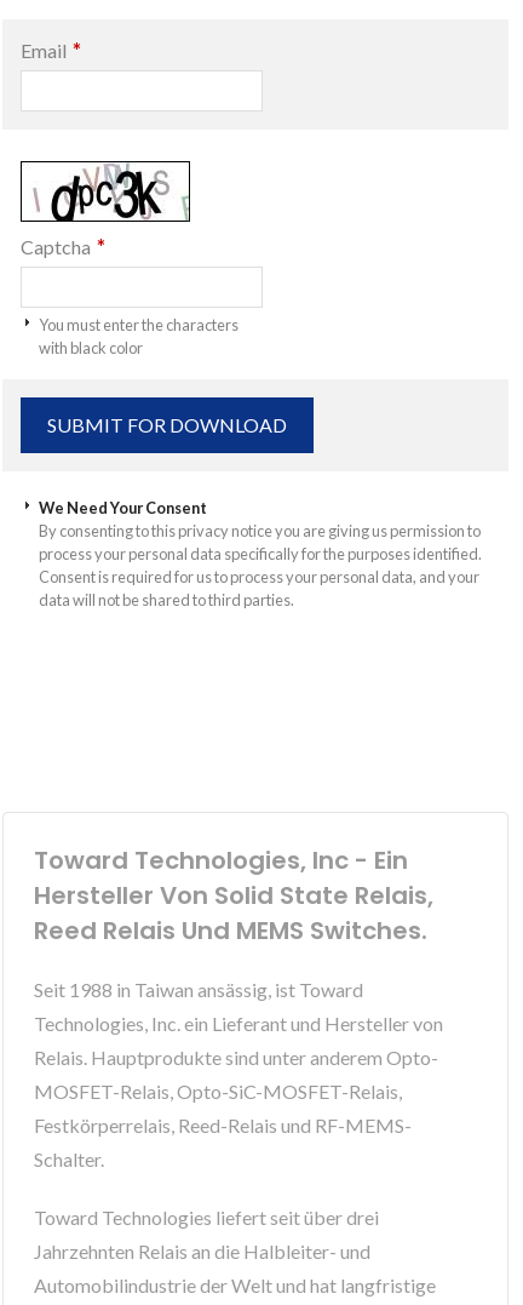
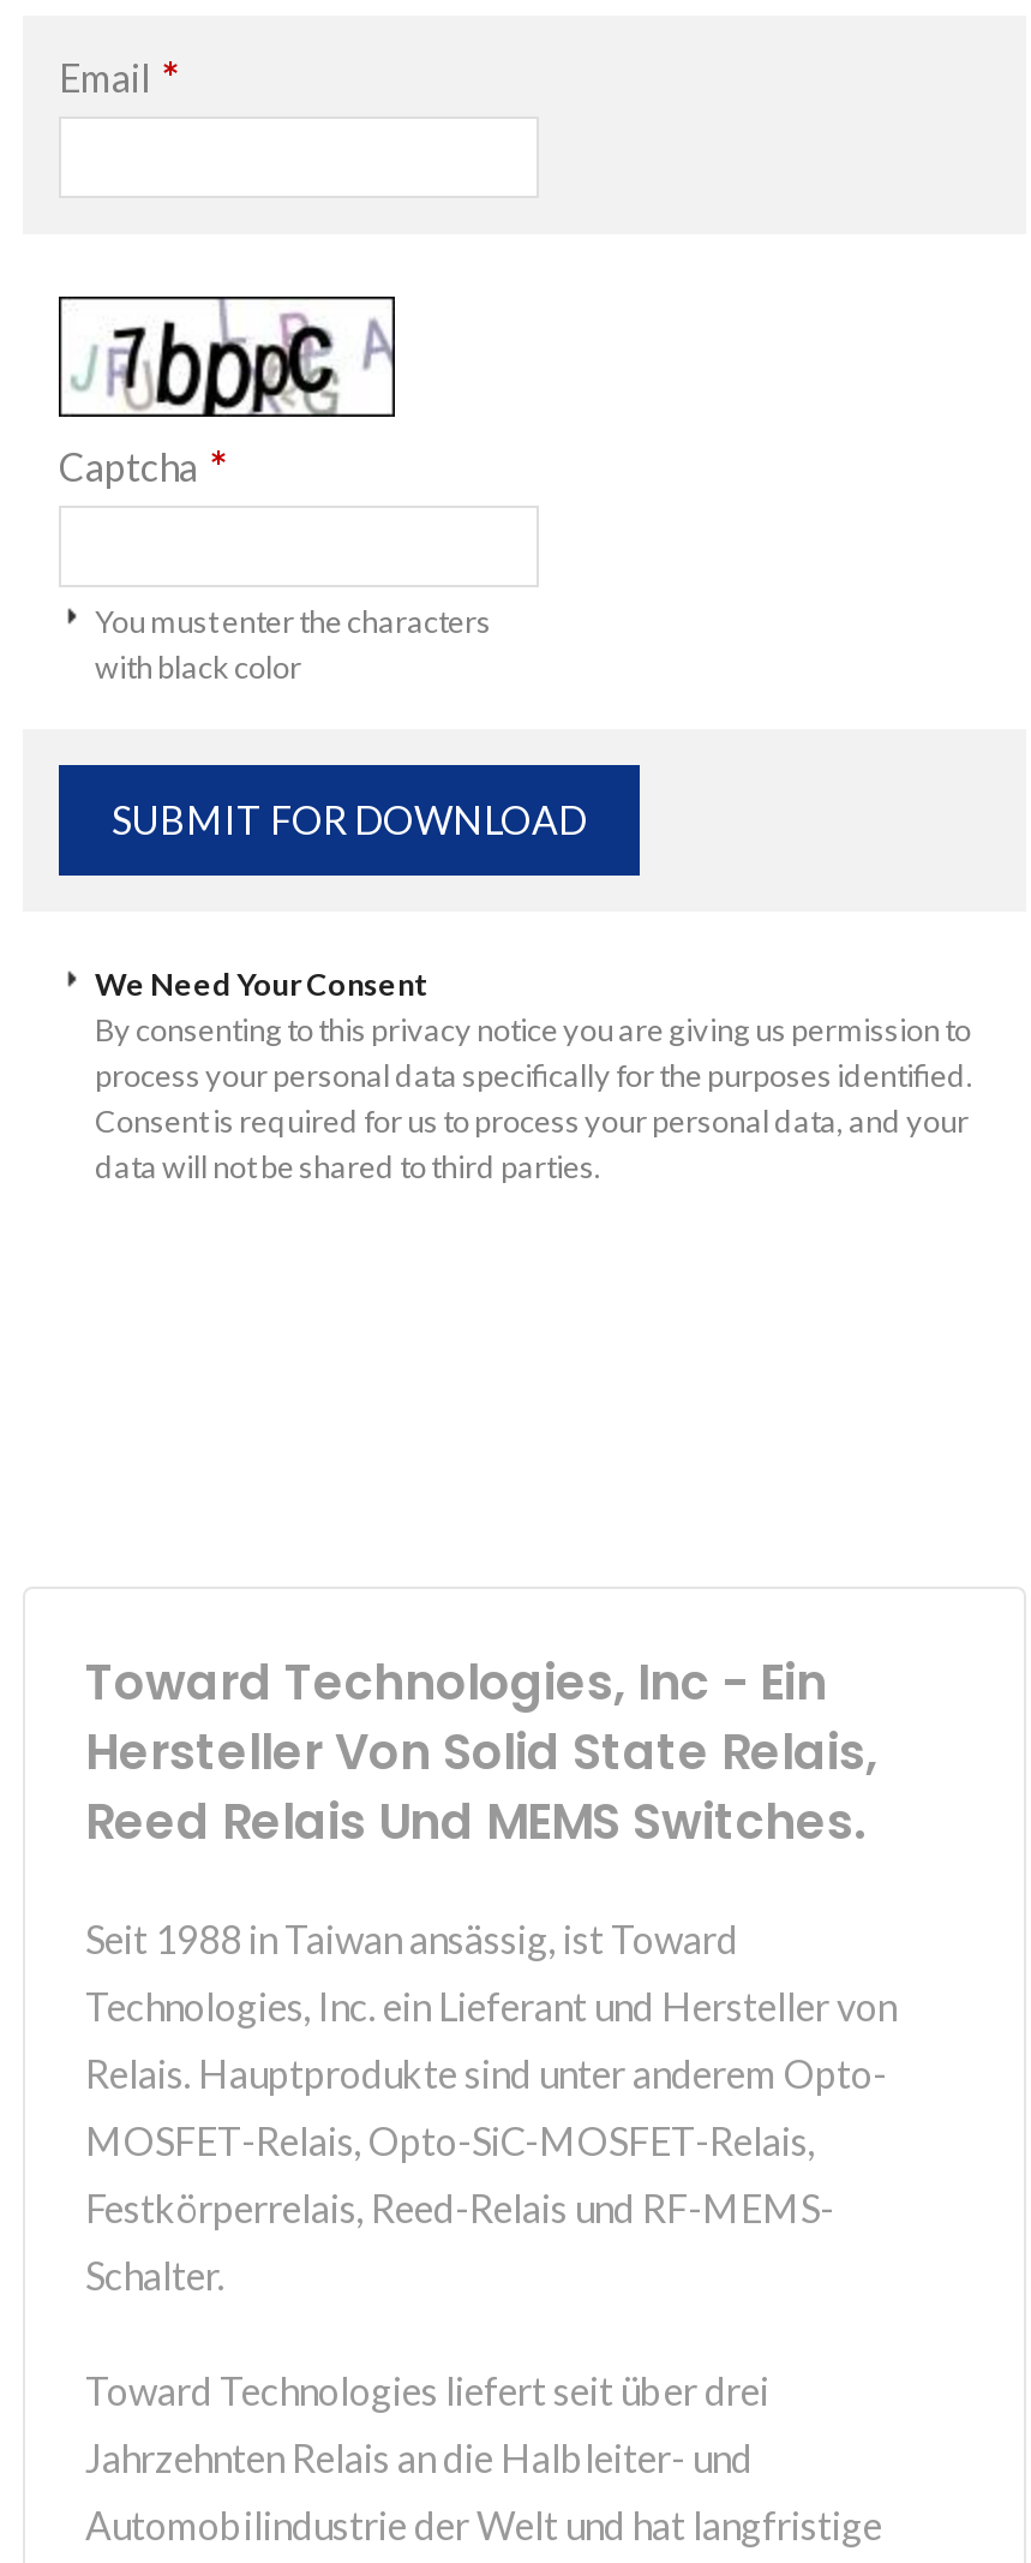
[28,165,188,222] [image] -> [71,301,390,417] [image]

